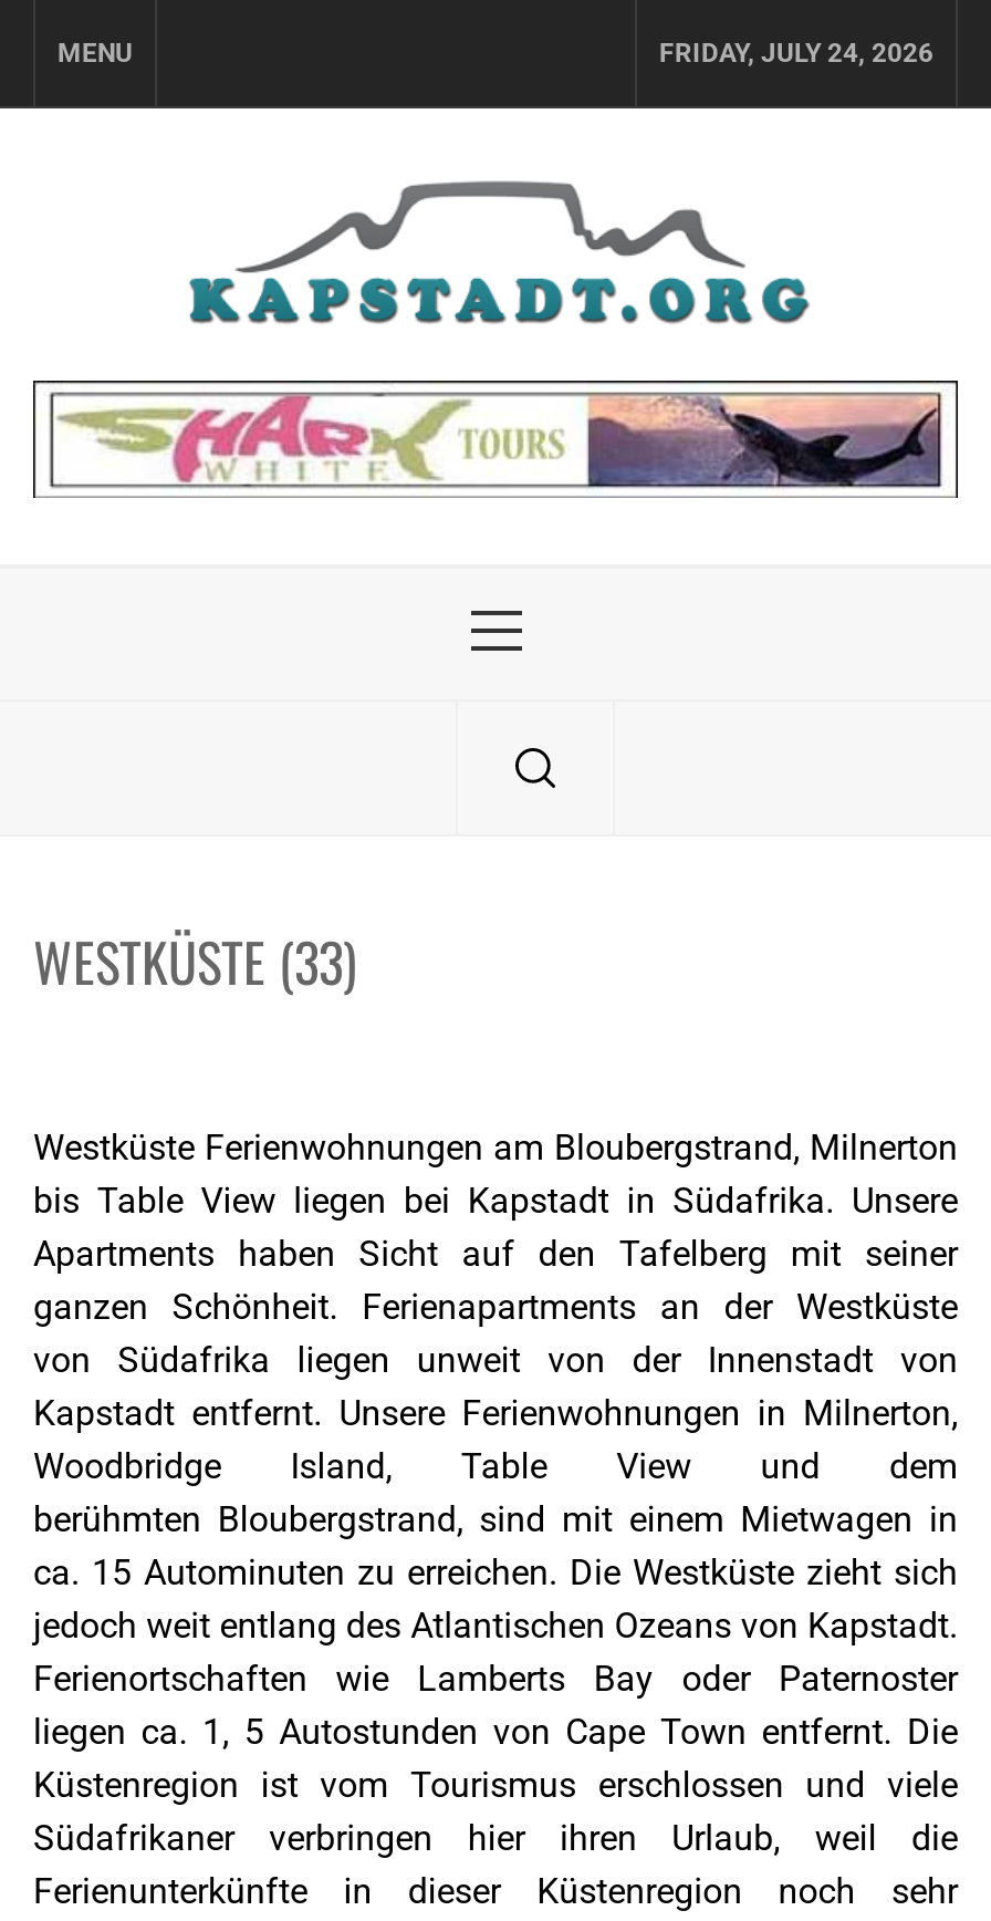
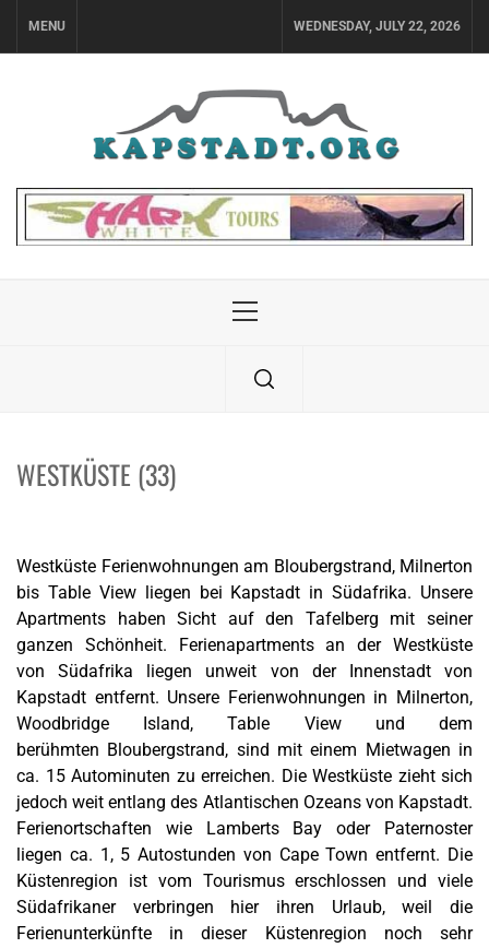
[659,38,933,69] FRIDAY, JULY 24, 2026 -> [294,19,461,34] WEDNESDAY, JULY 22, 2026

